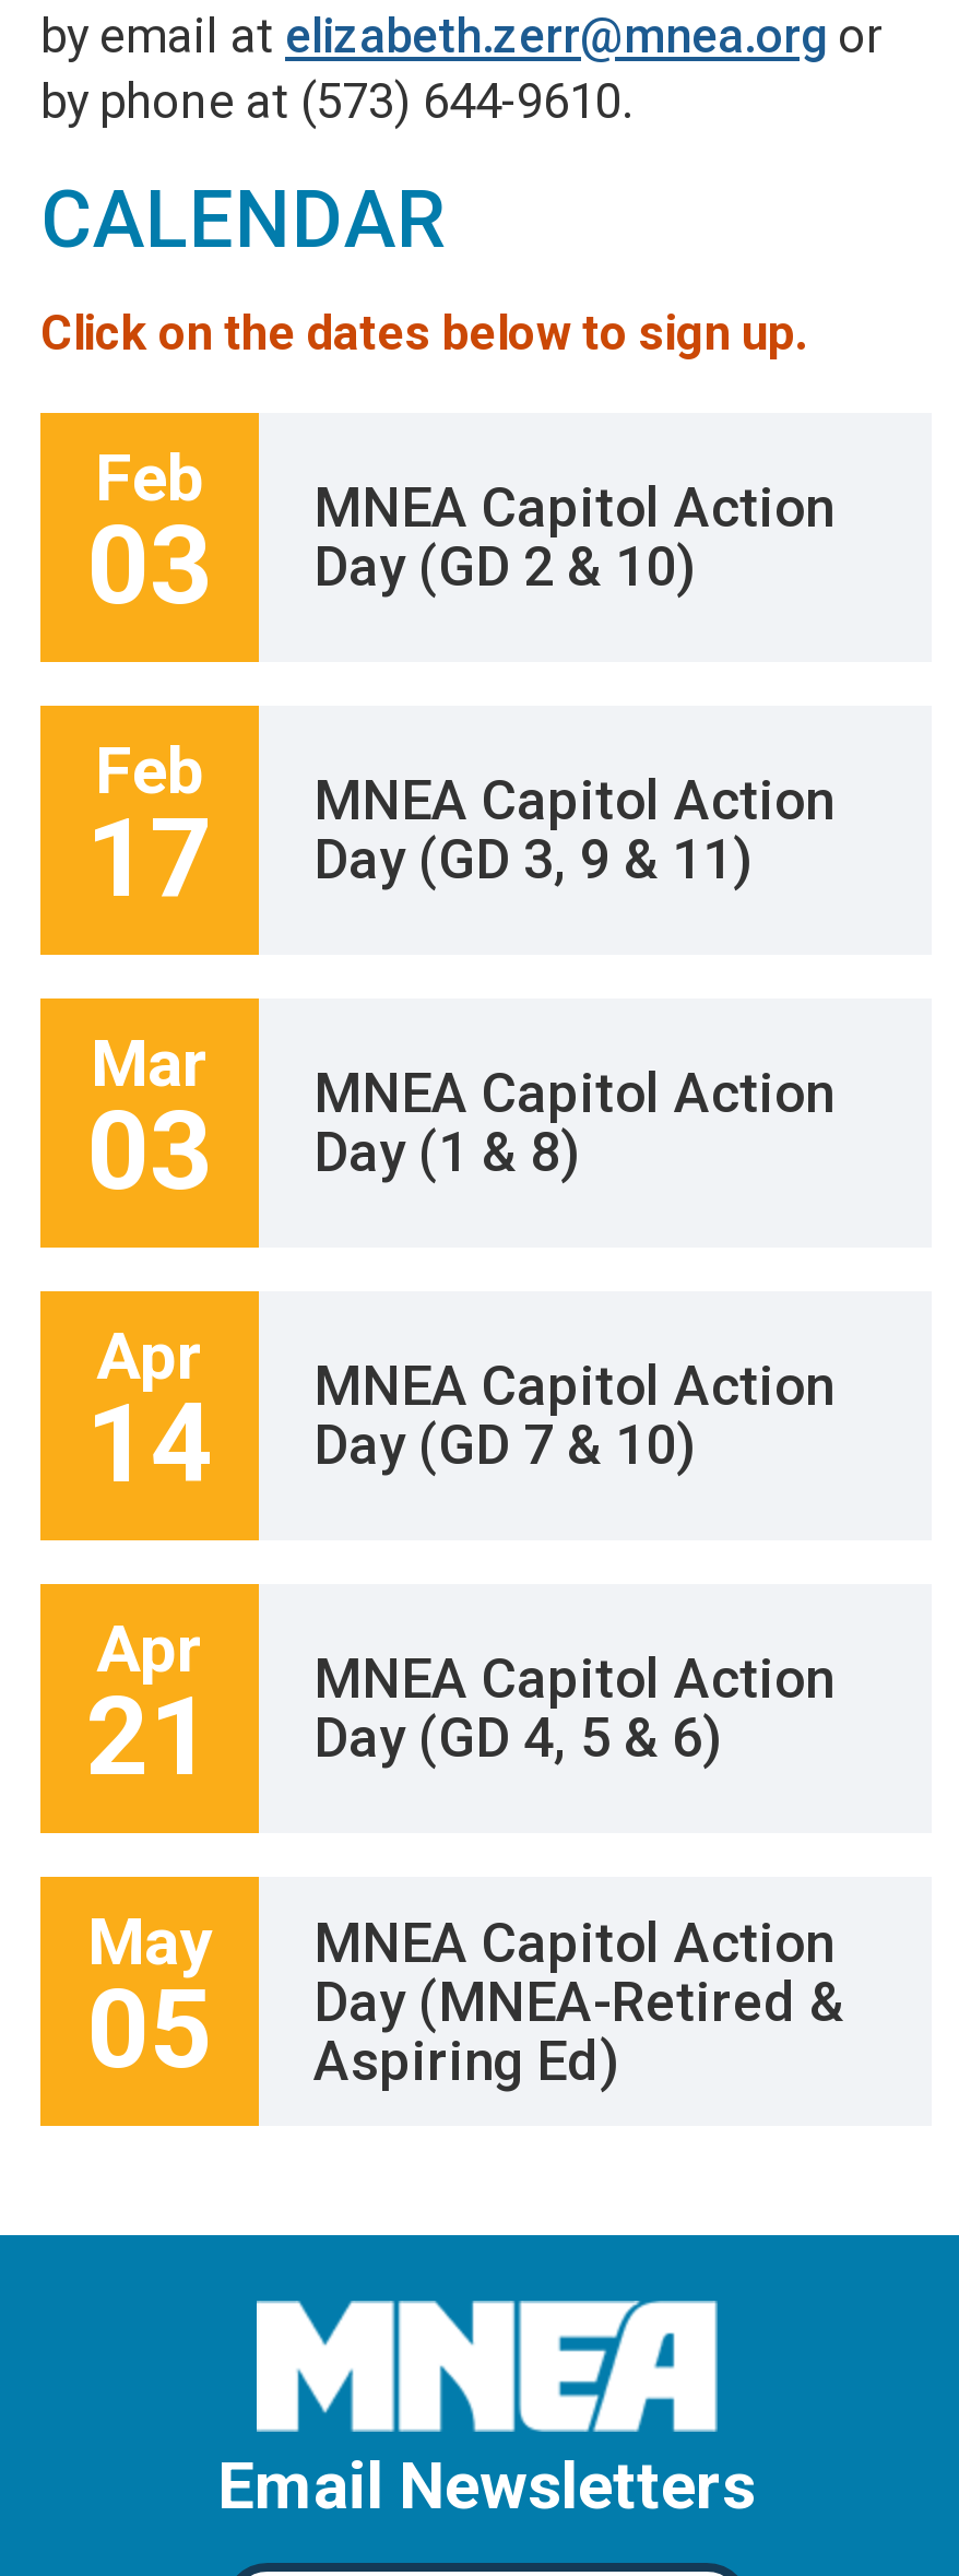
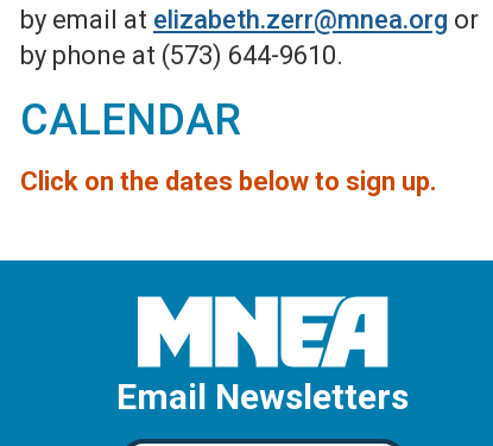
[86,439,833,2093] Feb | 03 | MNEA Capitol Action | Day (GD 2 & 10) | Feb | 17 | MNEA Capitol Action | Day (GD 3, 9 & 11) | Mar | 03 | MNEA Capitol Action | Day (1 & 8) | Apr | 14 | MNEA Capitol Action | Day (GD 7 & 10) | Apr | 21 | MNEA Capitol Action | Day (GD 4, 5 & 6) | May | 05 -> none
[313,1911,844,2092] MNEA Capitol Action | Day (MNEA-Retired & | Aspiring Ed) -> none

